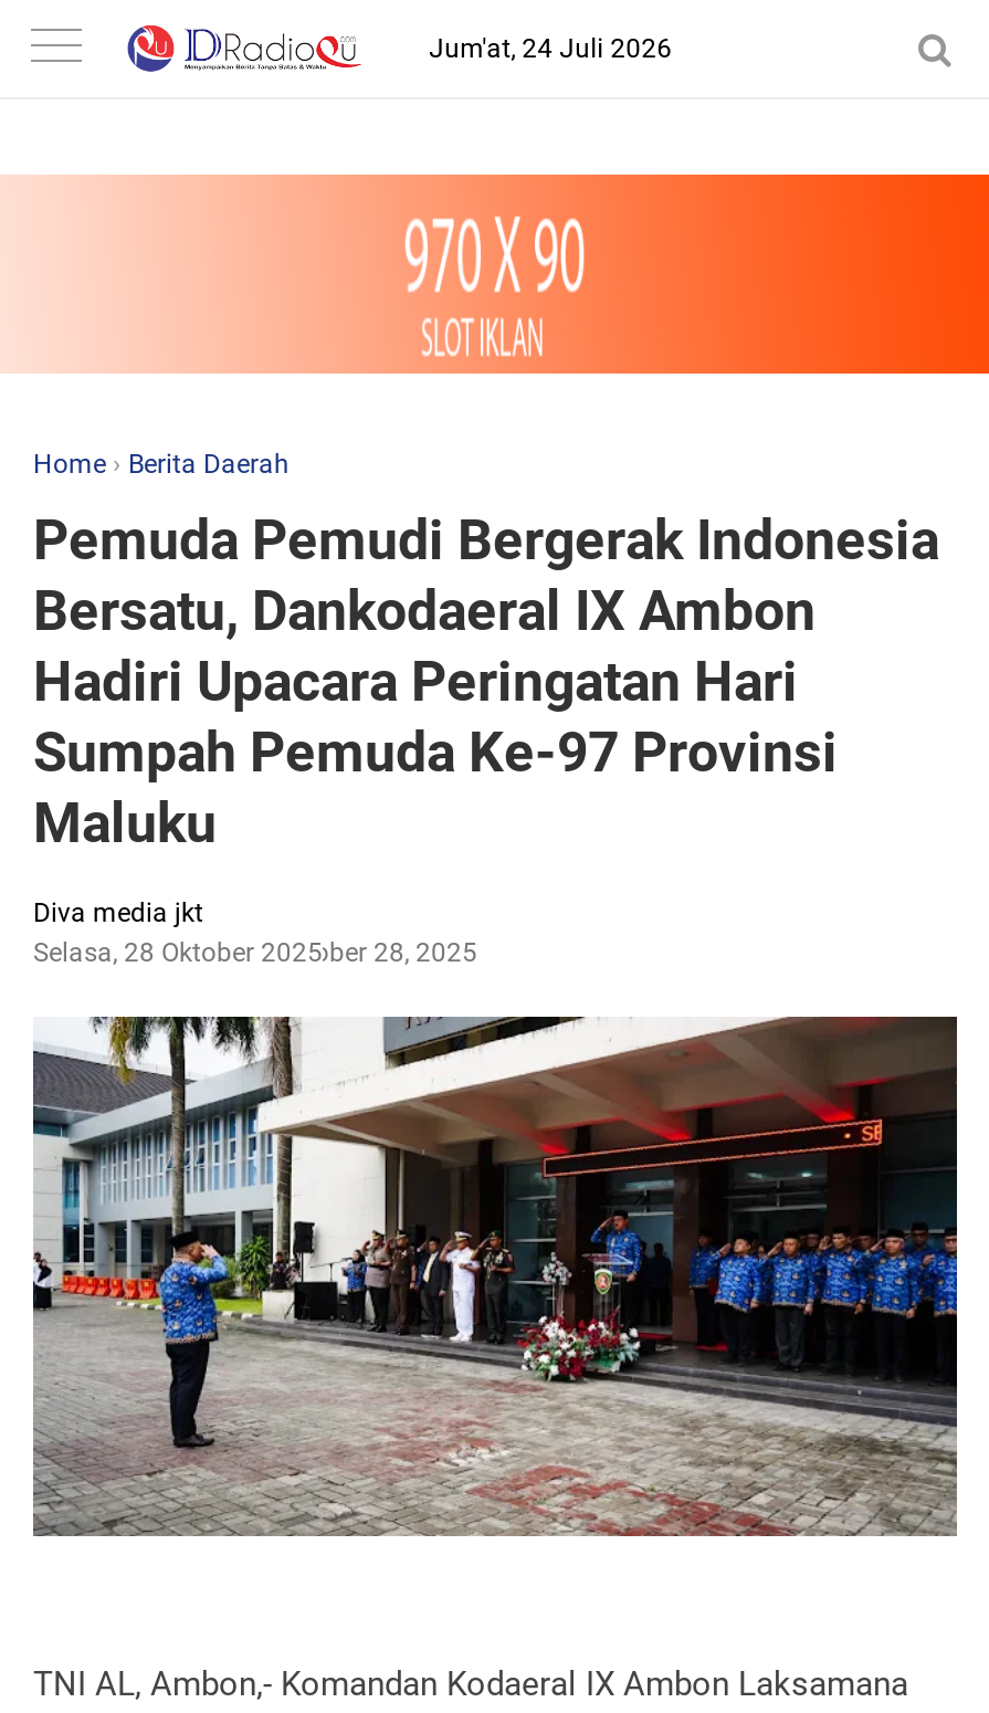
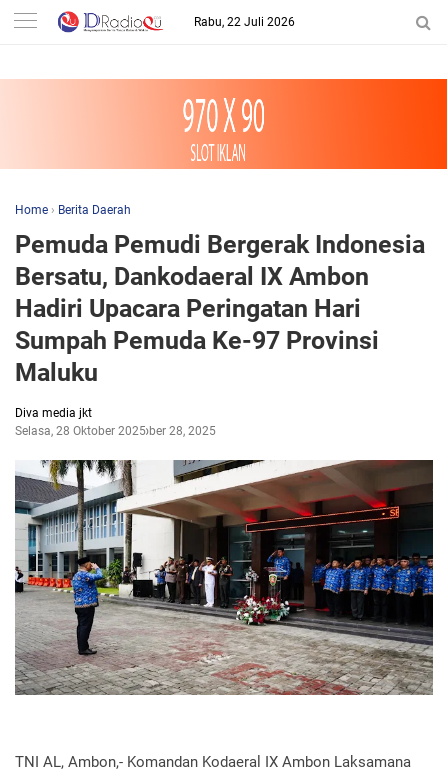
[429,33,672,64] Jum'at, 24 Juli 2026 -> [194,15,295,29] Rabu, 22 Juli 2026

